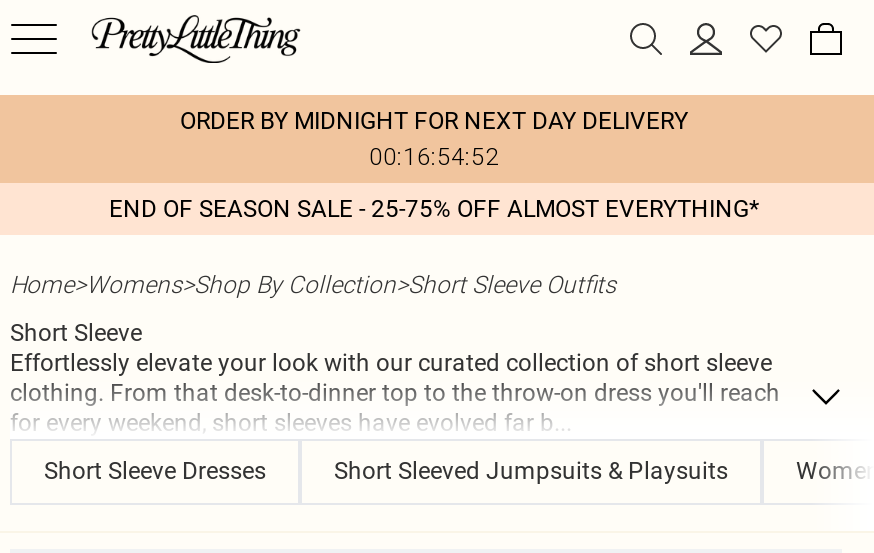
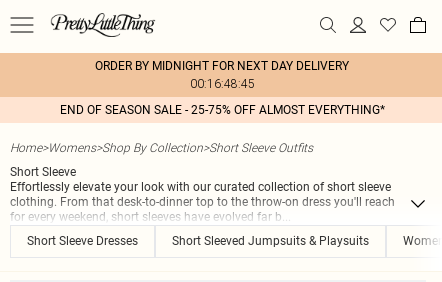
[369,141,499,171] 00:16:54:52 -> [189,76,254,91] 00:16:48:45

